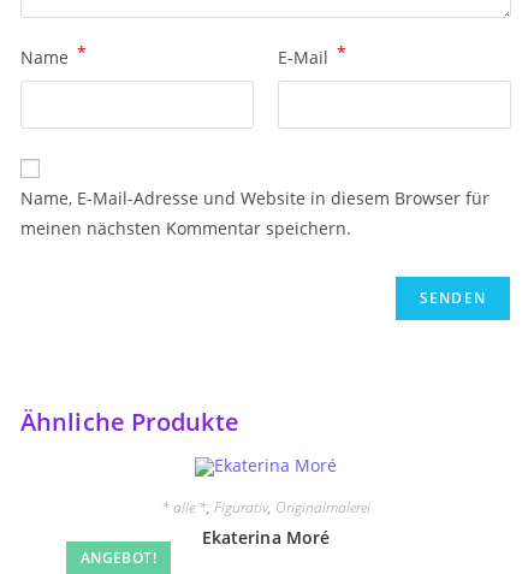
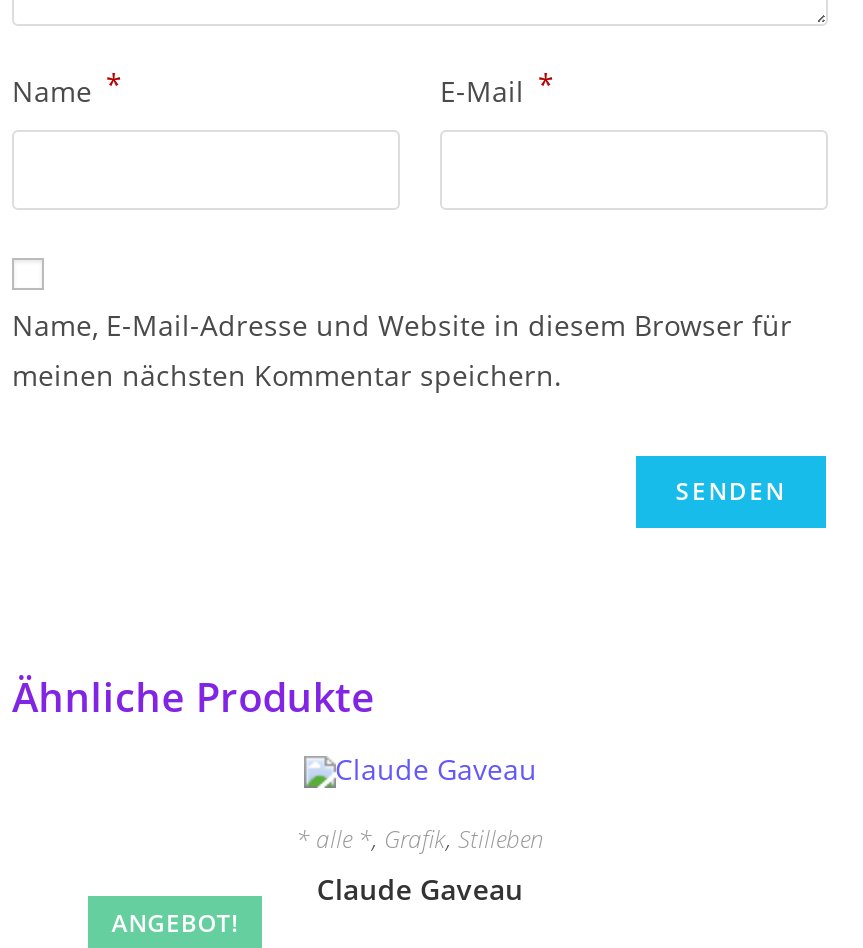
[161,497,370,549] * alle *, Figurativ, Originalmalerei | Ekaterina Moré -> [296,821,544,907] * alle *, Grafik, Stilleben | Claude Gaveau

